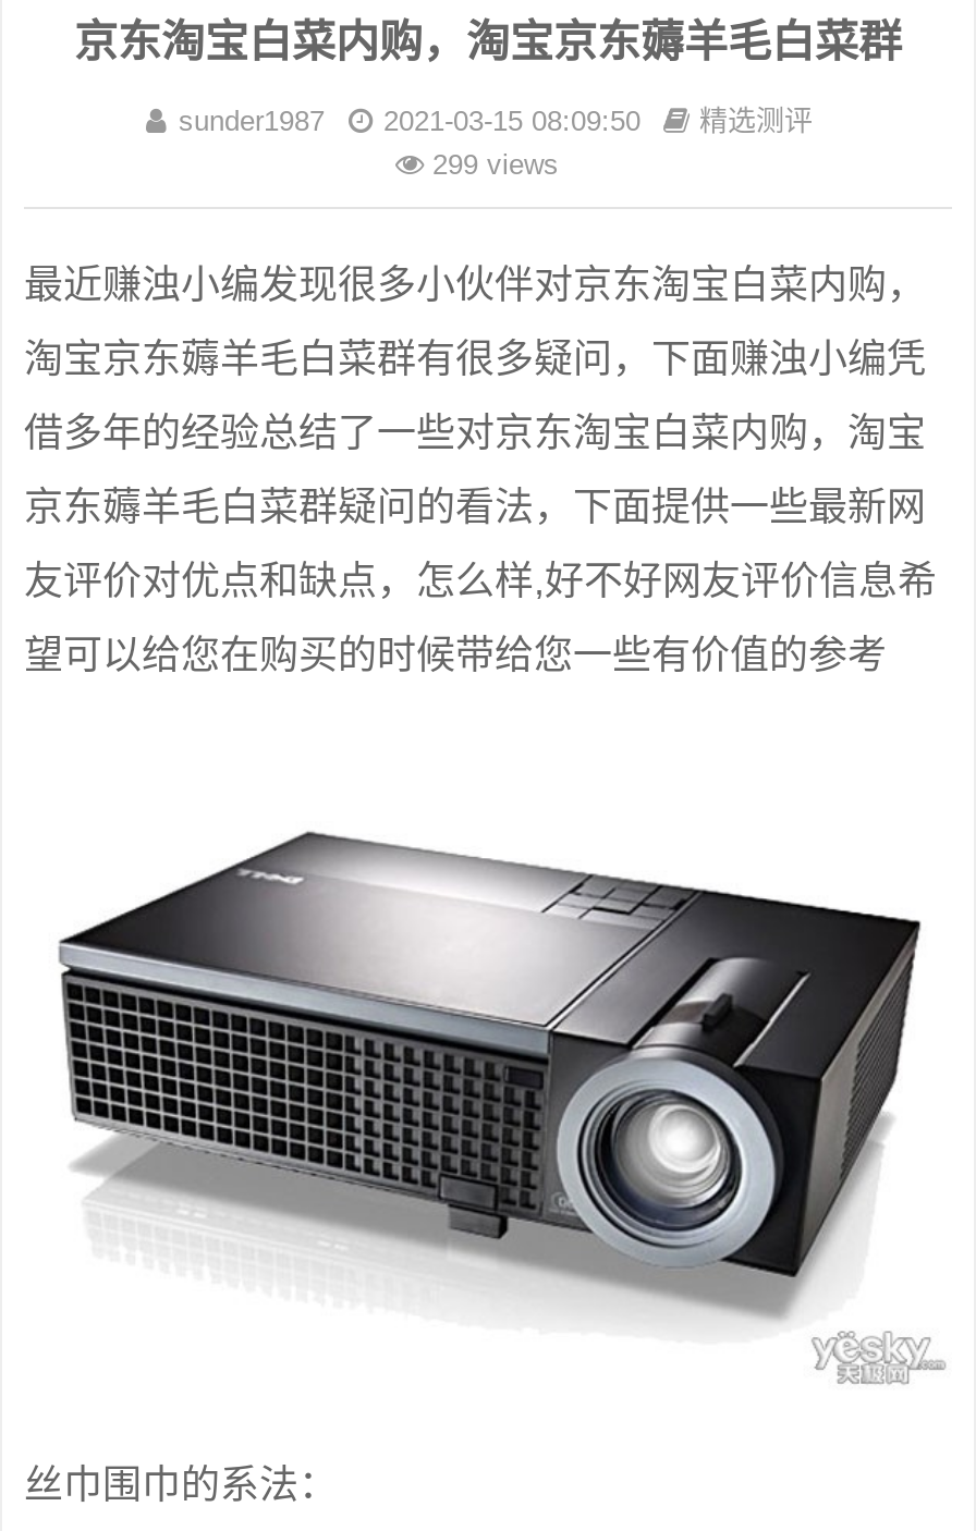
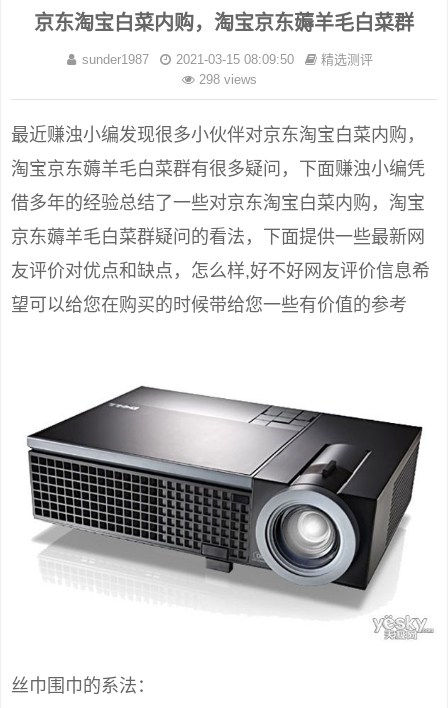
[432,148,559,181] 299 views -> [198,72,256,87] 298 views

